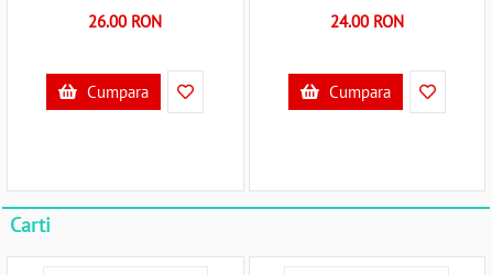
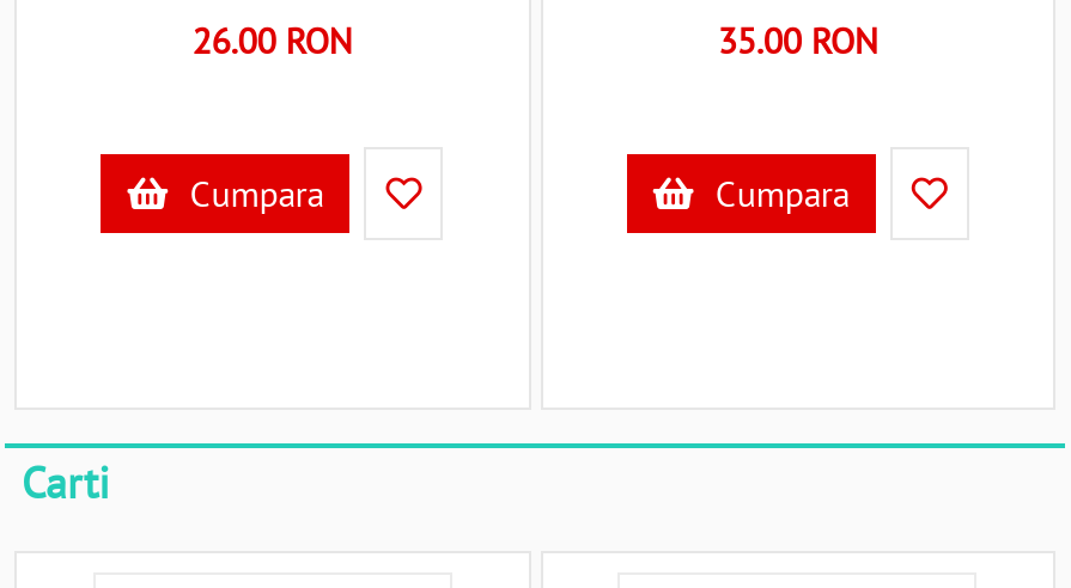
[330,11,404,32] 24.00 RON -> [718,18,878,63] 35.00 RON

